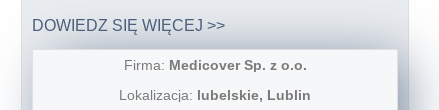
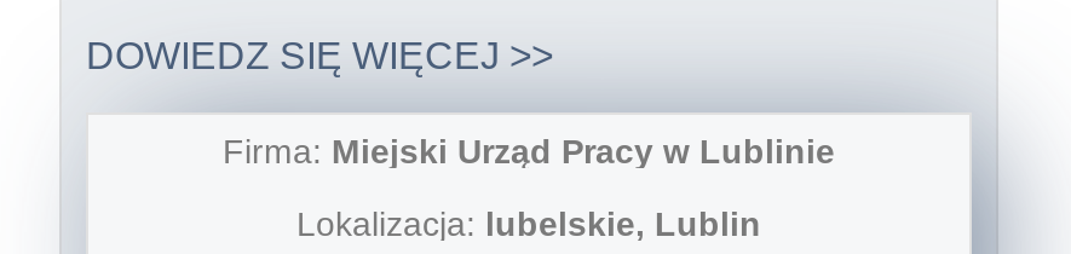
[123,56,306,72] Firma: Medicover Sp. z o.o. -> [223,131,835,169] Firma: Miejski Urząd Pracy w Lublinie

